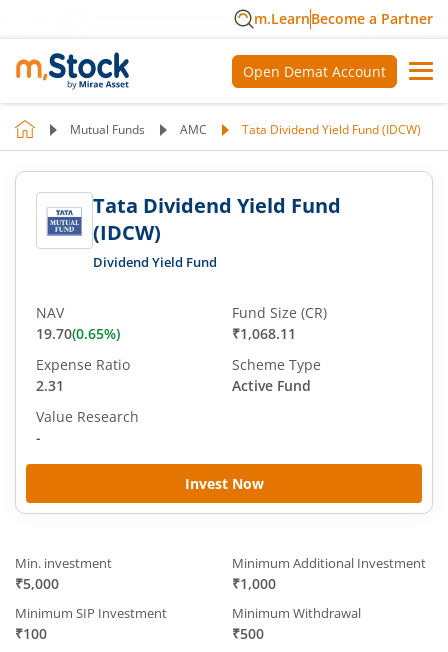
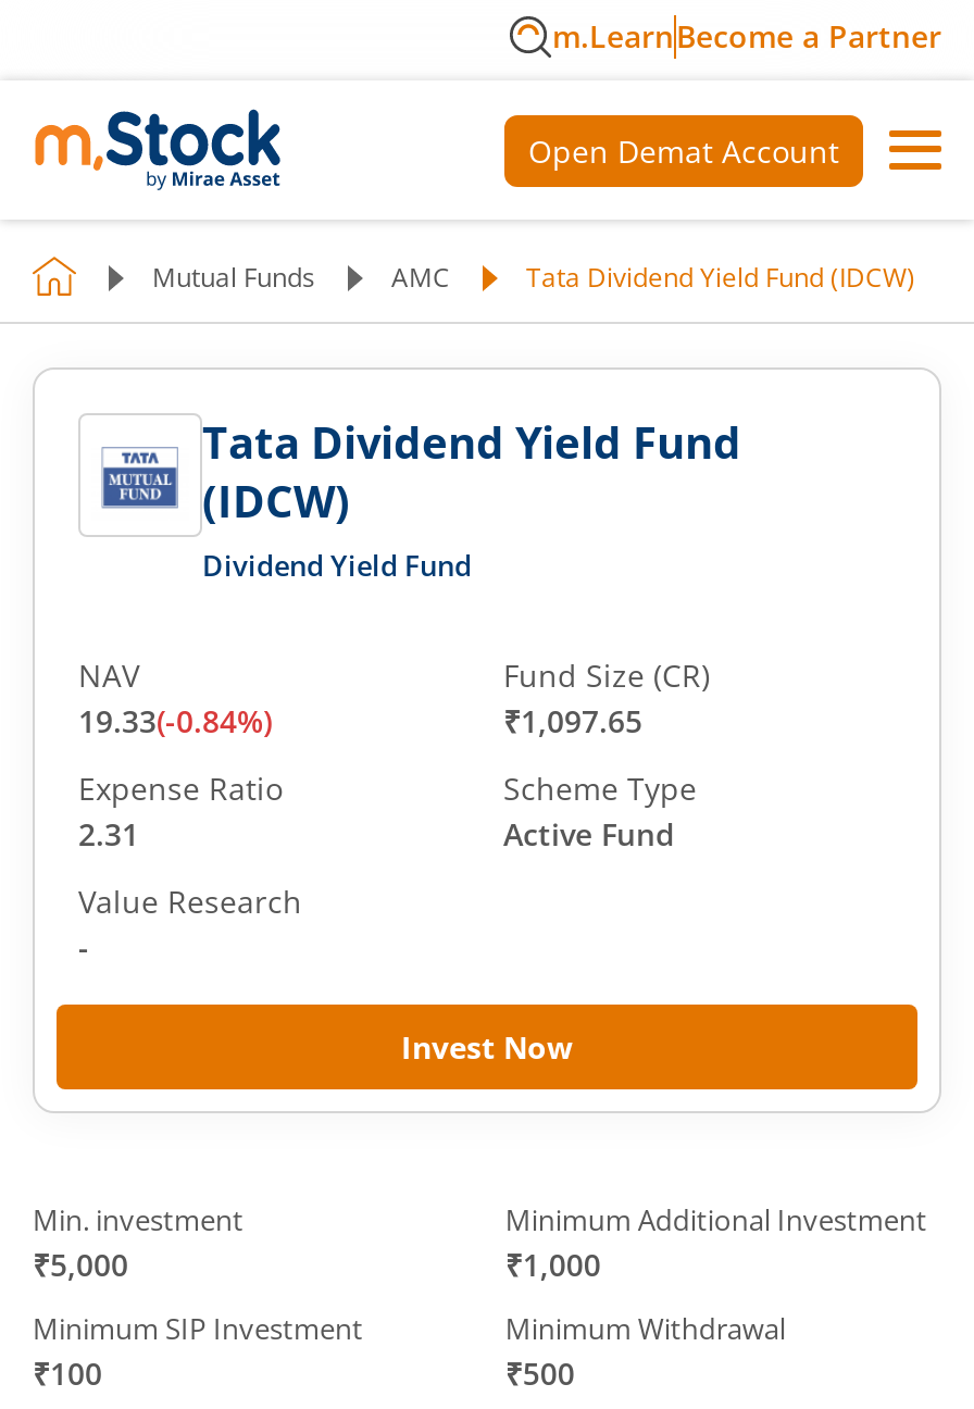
[36,324,120,343] 19.70(0.65%) -> [78,700,272,741] 19.33(-0.84%)
[231,324,295,343] ₹1,068.11 -> [503,700,642,741] ₹1,097.65

